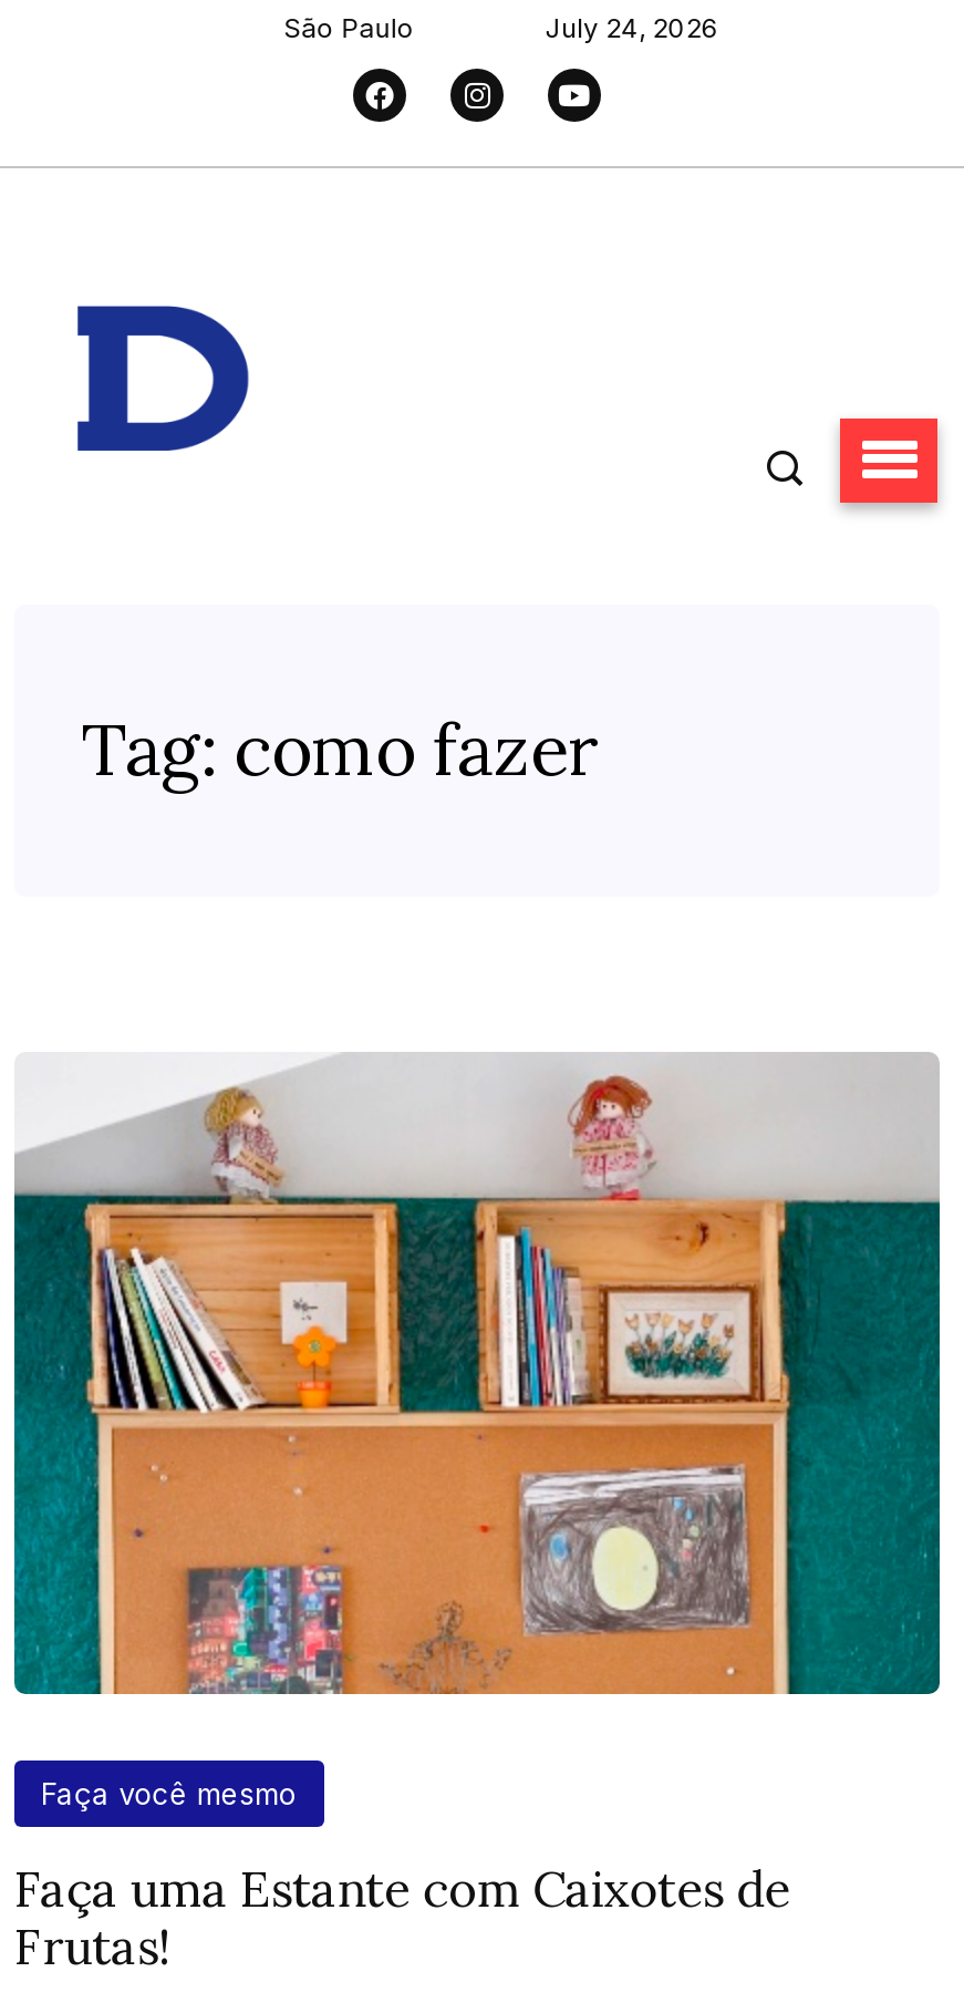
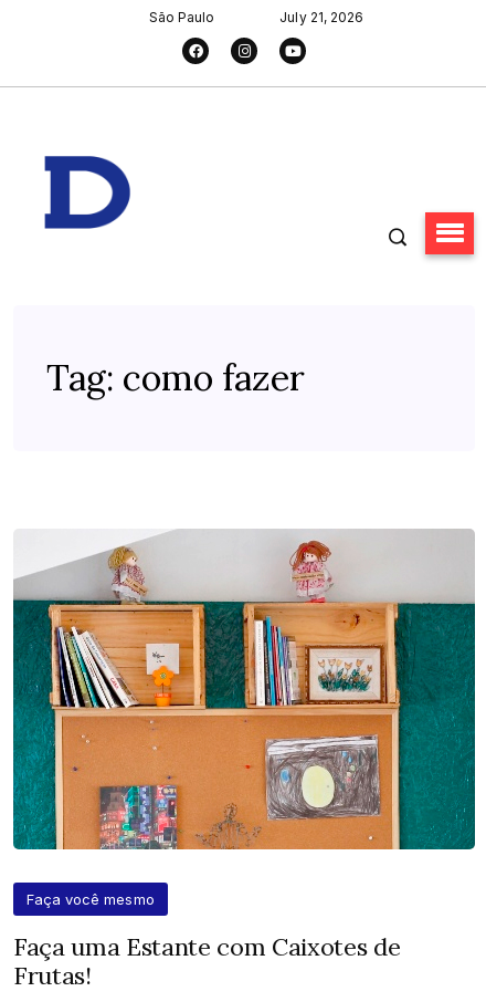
[545,11,719,44] July 24, 2026 -> [280,9,363,25] July 21, 2026

